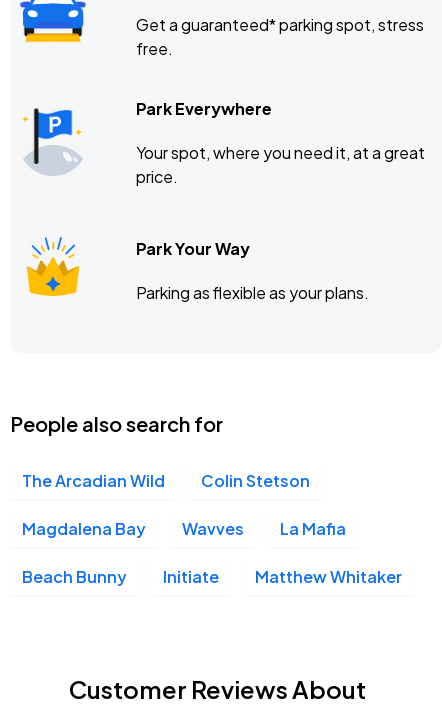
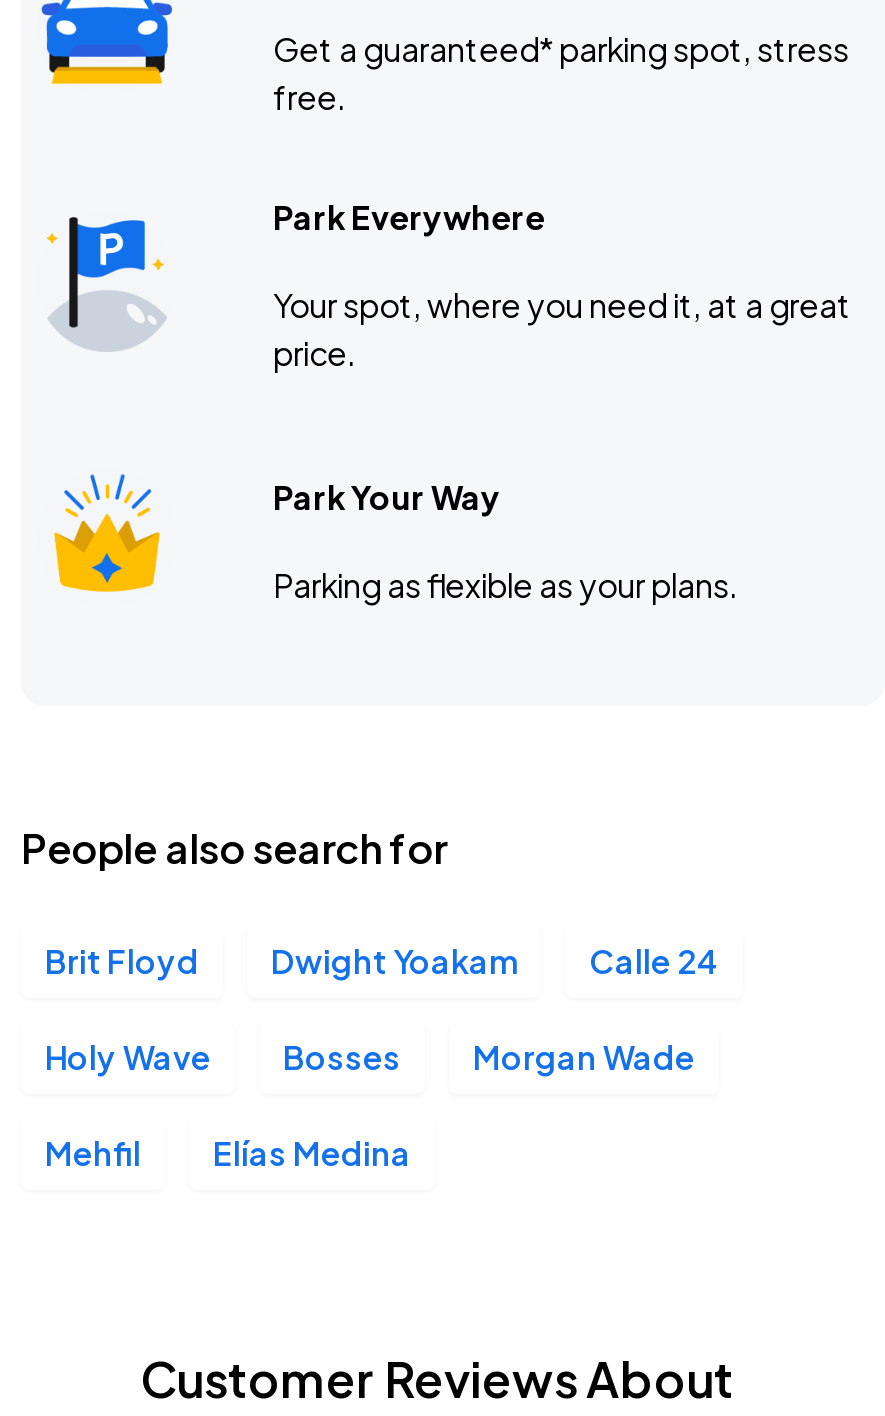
[22,470,310,491] The Arcadian Wild | Colin Stetson -> [45,940,719,982] Brit Floyd | Dwight Yoakam | Calle 24
[22,518,346,539] Magdalena Bay | Wavves | La Mafia -> [45,1036,695,1078] Holy Wave | Bosses | Morgan Wade
[22,566,402,587] Beach Bunny | Initiate | Matthew Whitaker -> [45,1132,411,1174] Mehfil | Elías Medina

